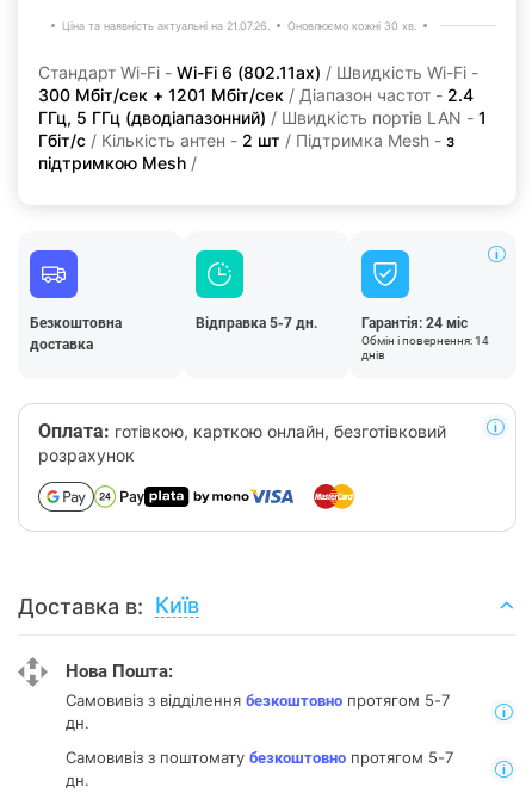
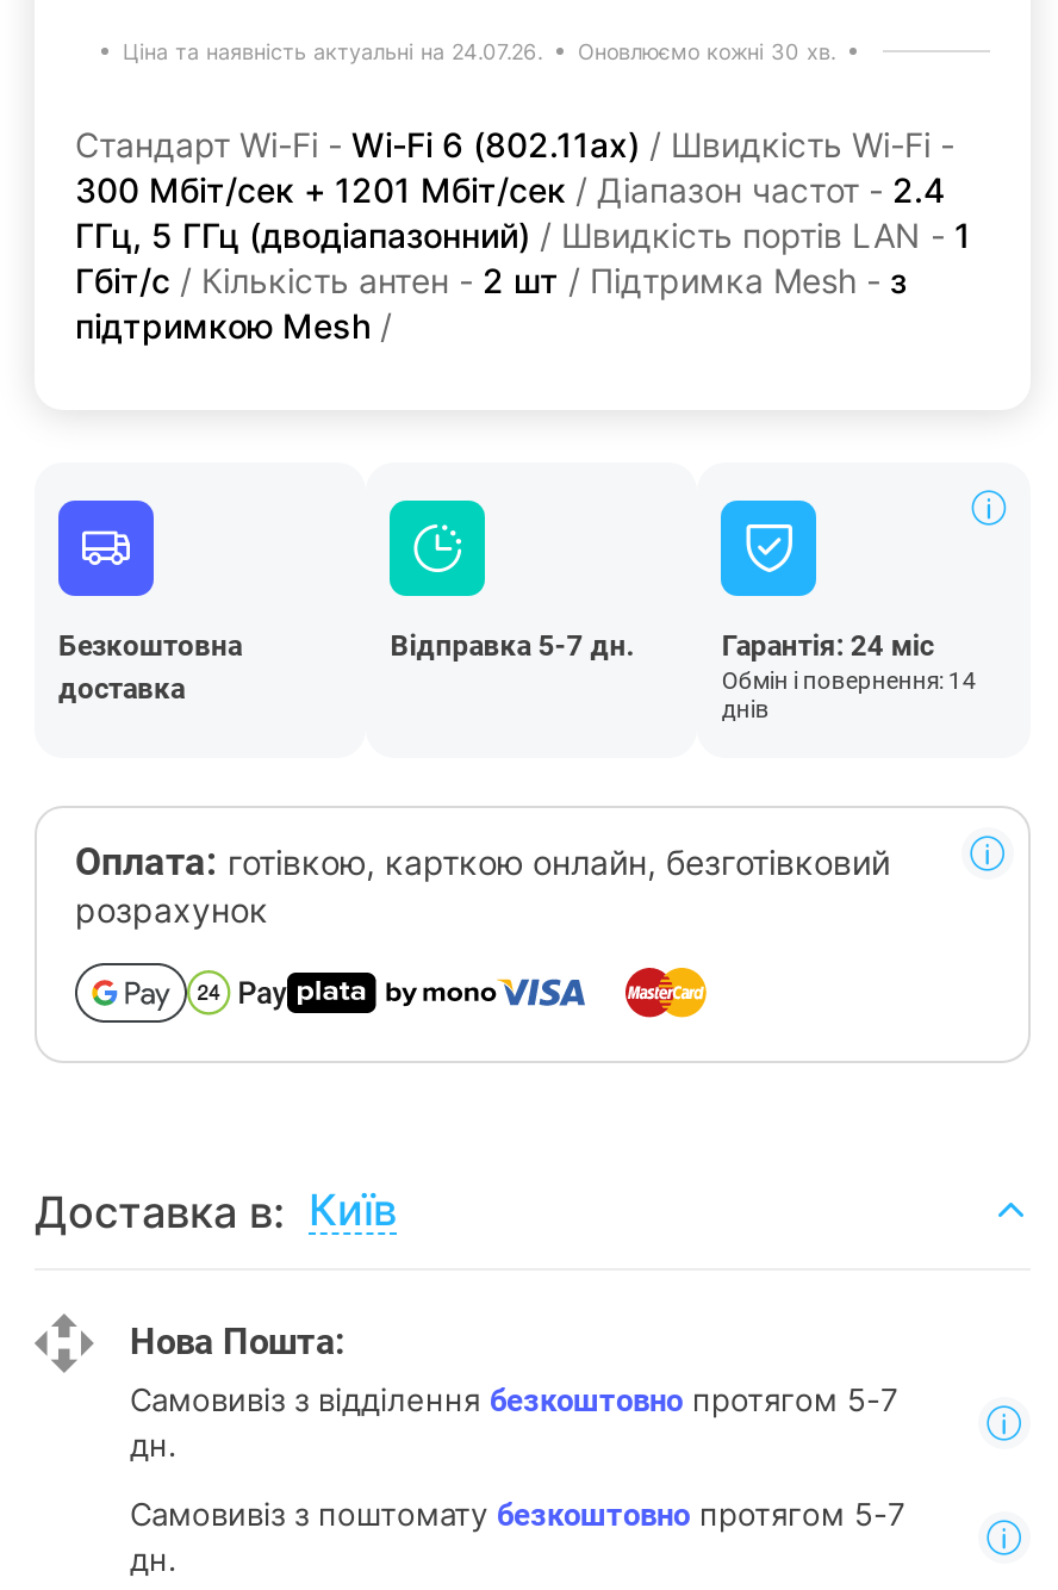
[62,18,270,32] Ціна та наявність актуальні на 21.07.26. -> [123,37,542,63] Ціна та наявність актуальні на 24.07.26.

